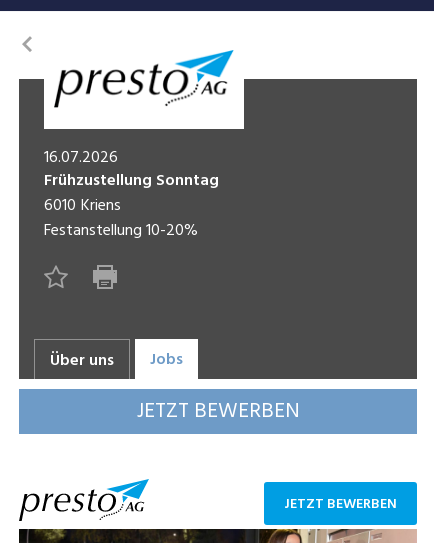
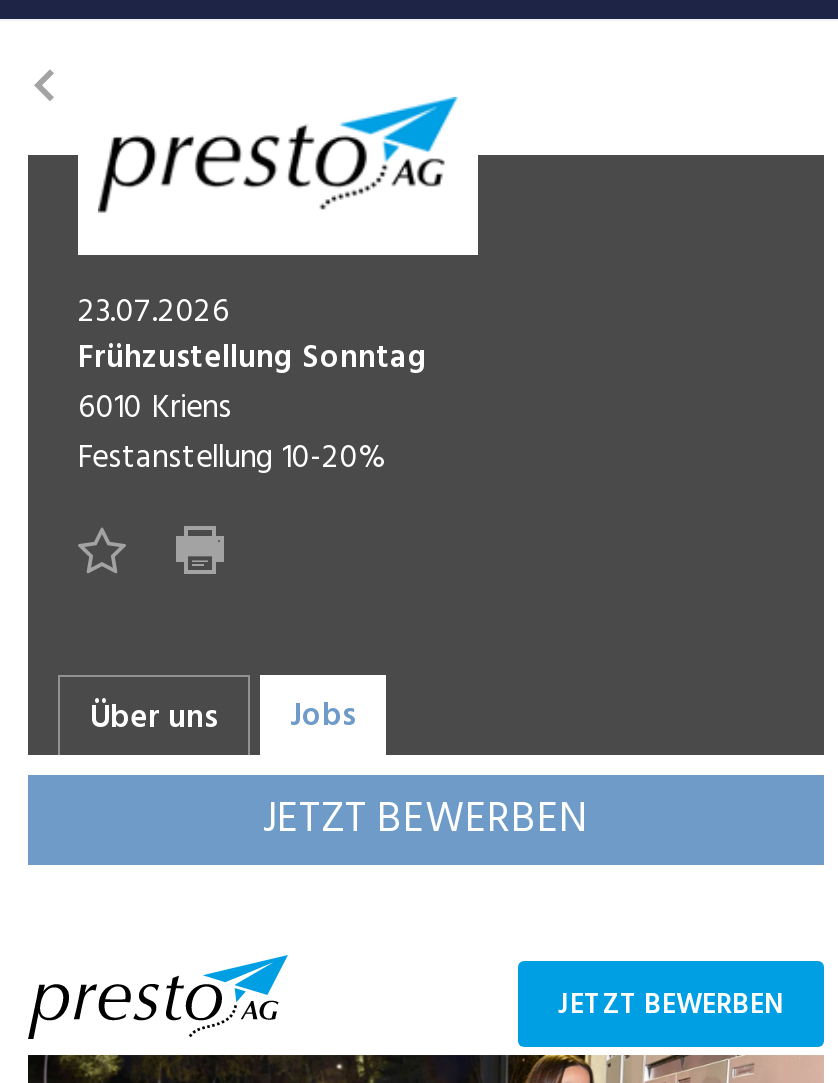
[44,144,118,170] 16.07.2026 -> [78,285,230,337] 23.07.2026

